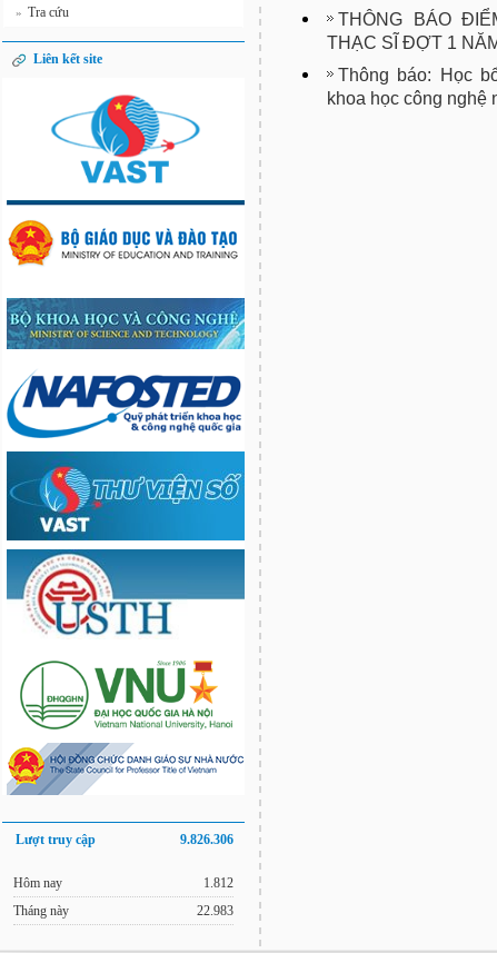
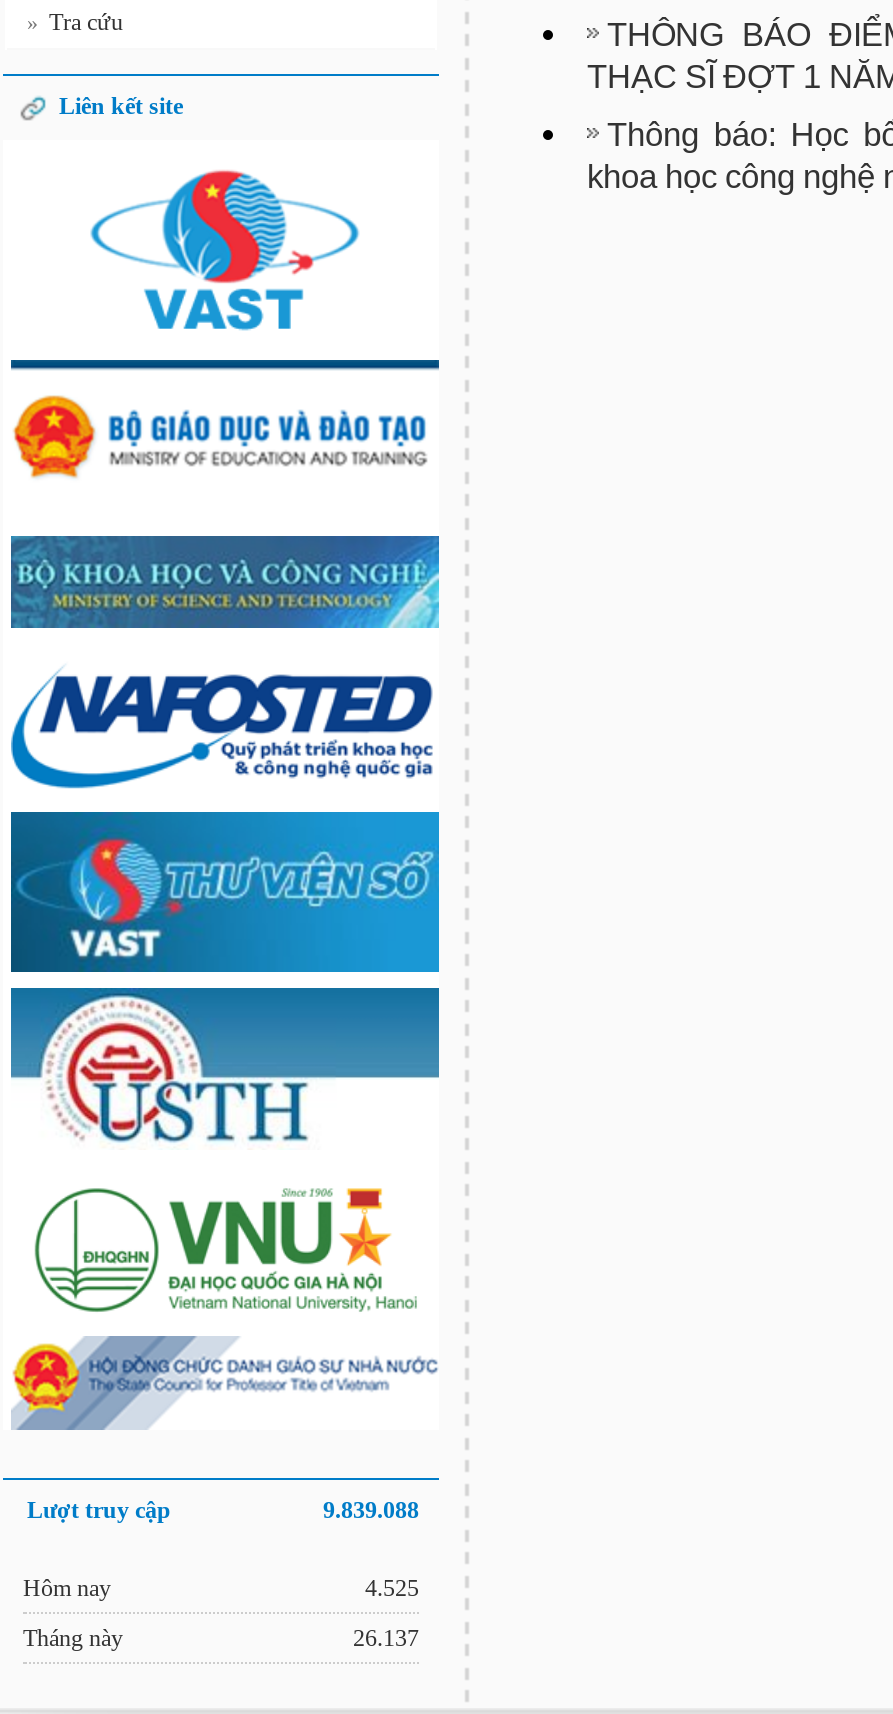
[180,832,233,847] 9.826.306 -> [323,1496,419,1524] 9.839.088
[203,875,233,891] 1.812 -> [365,1574,419,1602] 4.525
[197,903,233,918] 22.983 -> [353,1624,419,1652] 26.137

